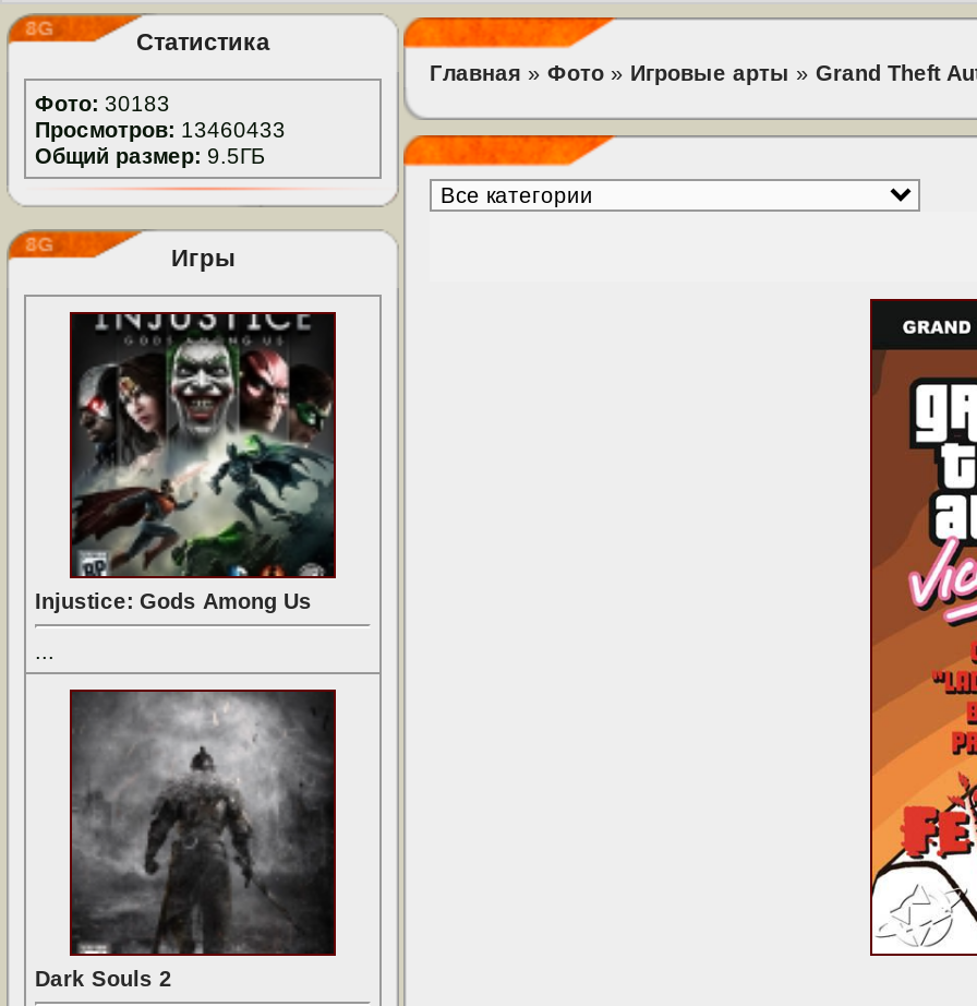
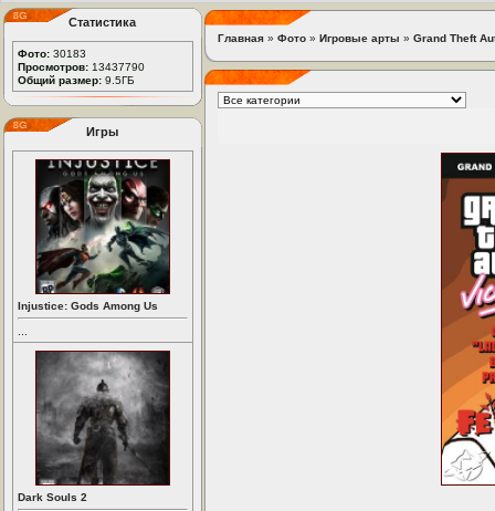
[35,118,286,142] Просмотров: 13460433 -> [18,61,145,73] Просмотров: 13437790

